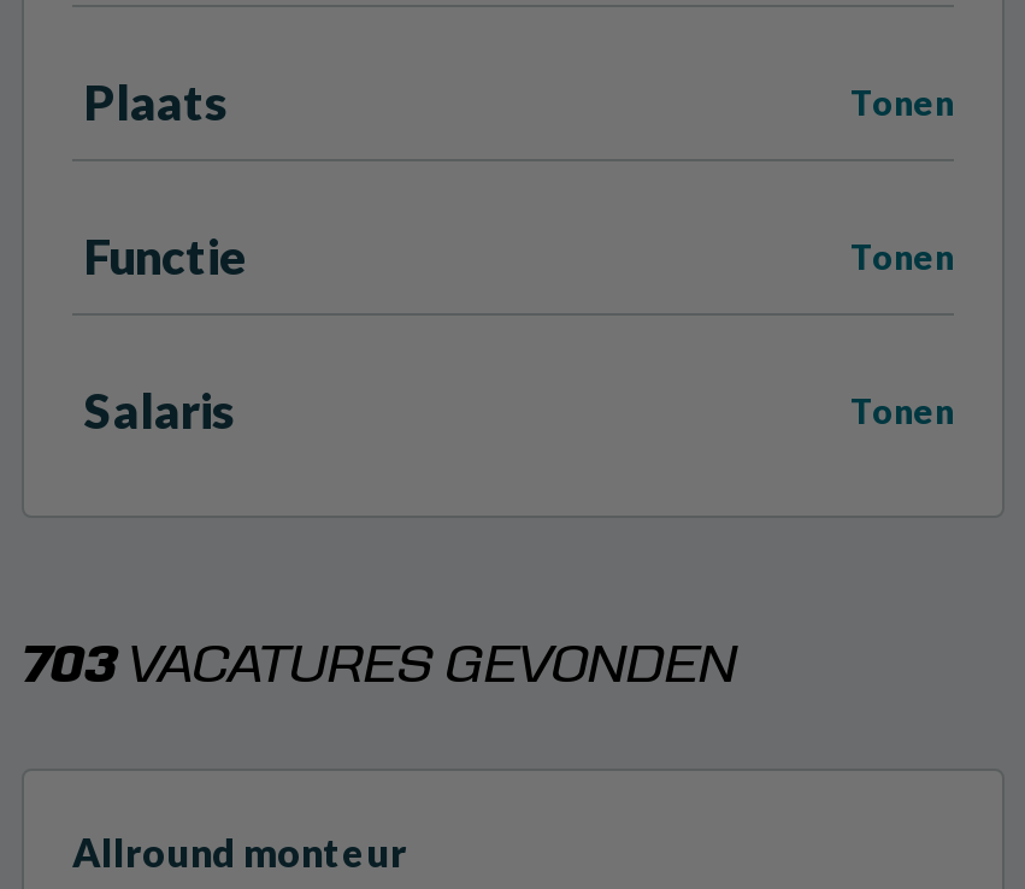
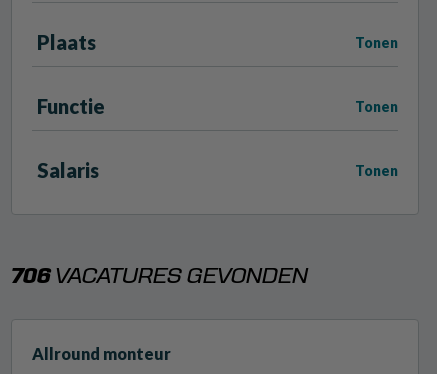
[22,641,737,691] 703 VACATURES GEVONDEN -> [11,266,308,287] 706 VACATURES GEVONDEN

